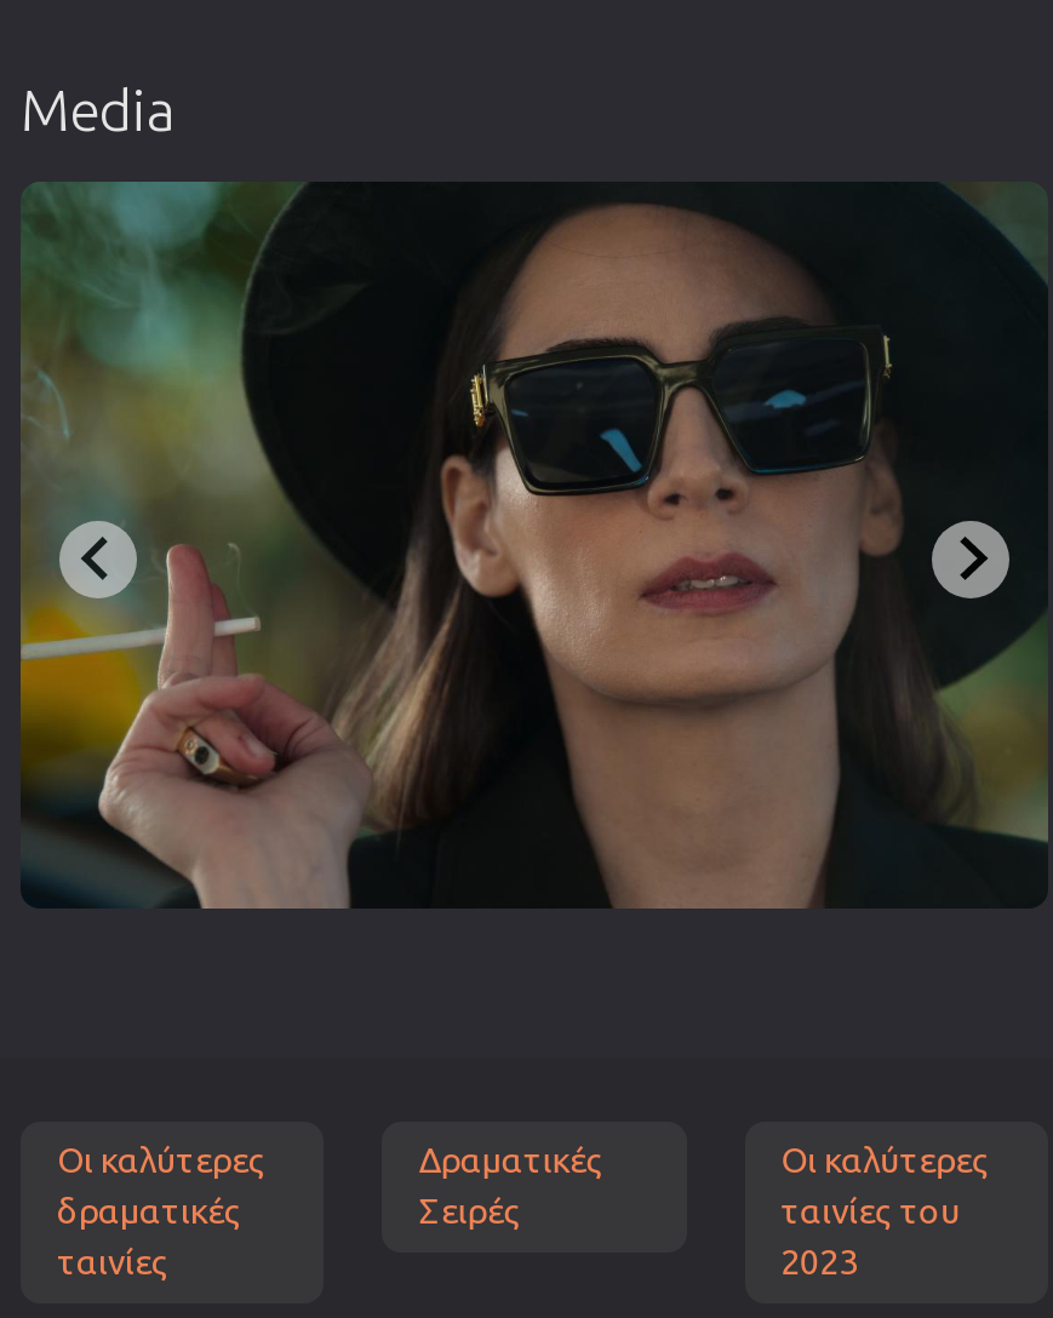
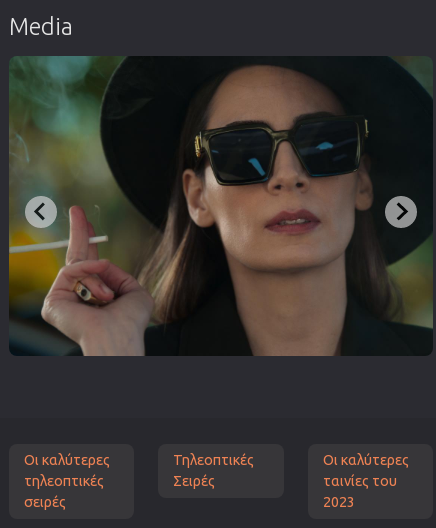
[419,1140,603,1179] Δραματικές -> [173,451,254,467] Τηλεοπτικές
[57,1191,241,1280] δραματικές | ταινίες -> [24,472,104,509] τηλεοπτικές | σειρές

